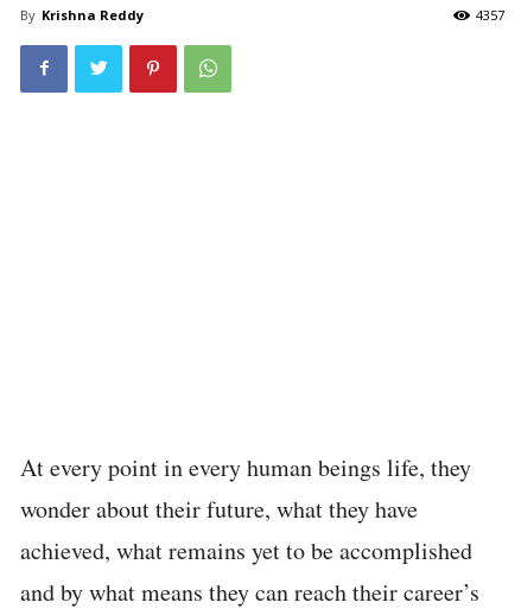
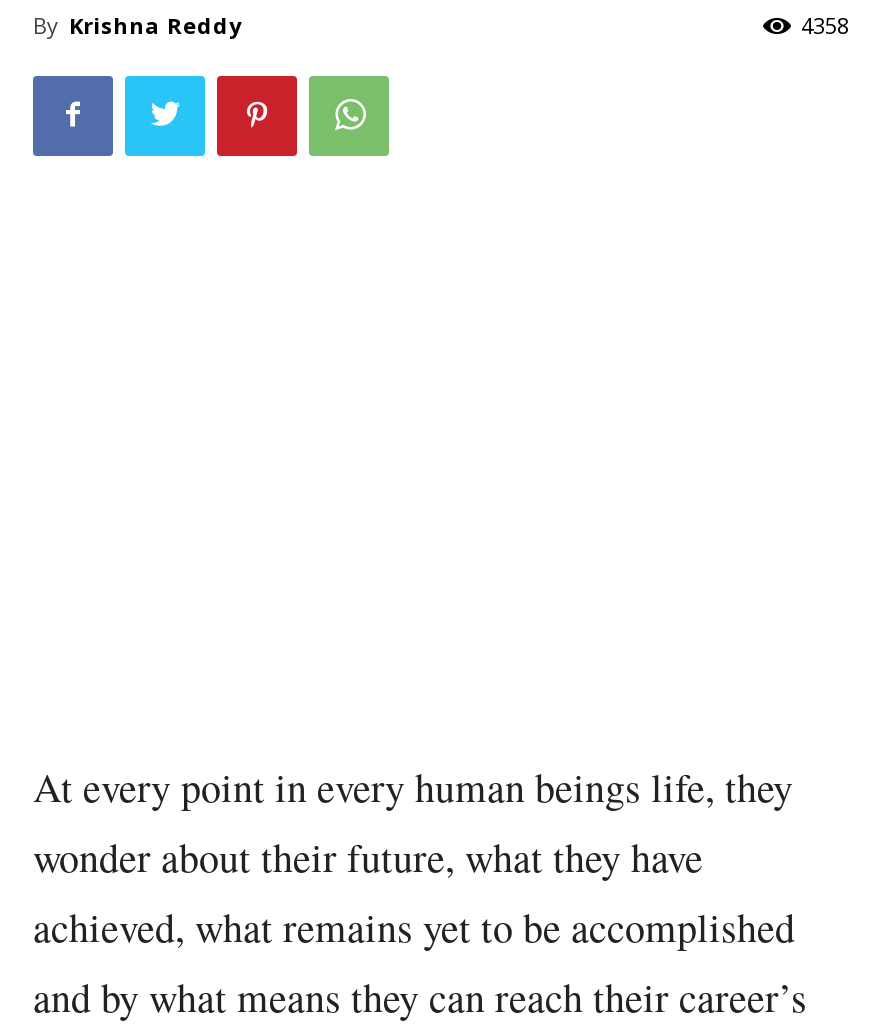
[476,6,504,24] 4357 -> [801,10,849,40] 4358

